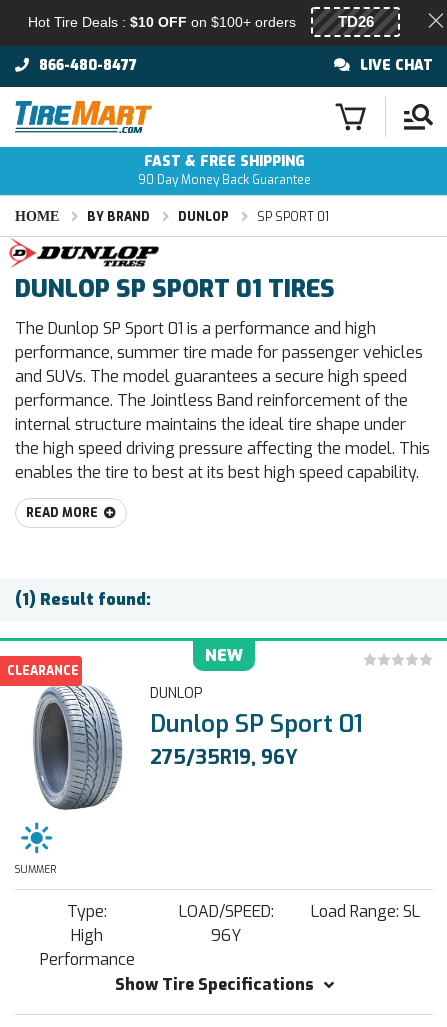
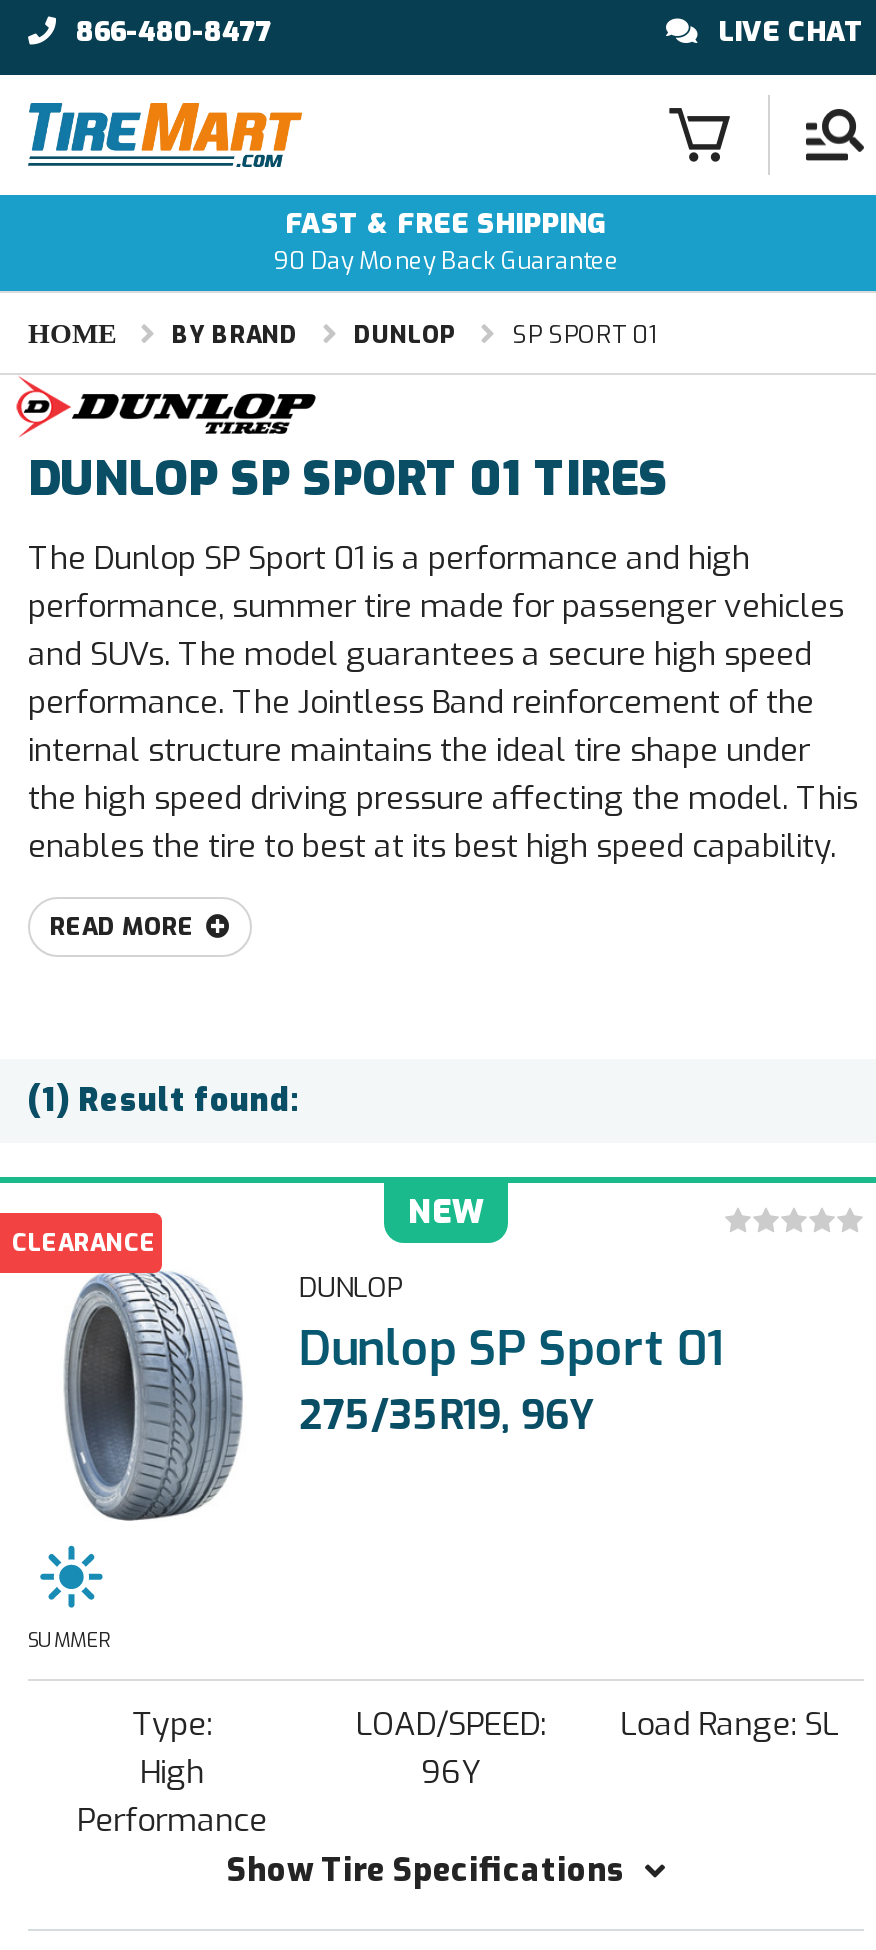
[28,14,296,30] Hot Tire Deals : $10 OFF on $100+ orders -> none

